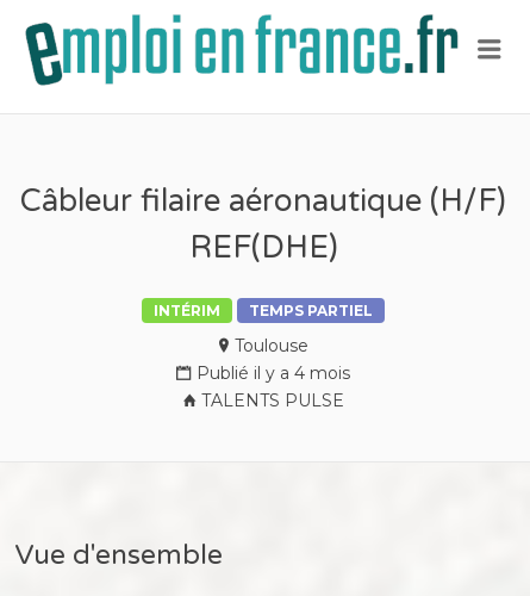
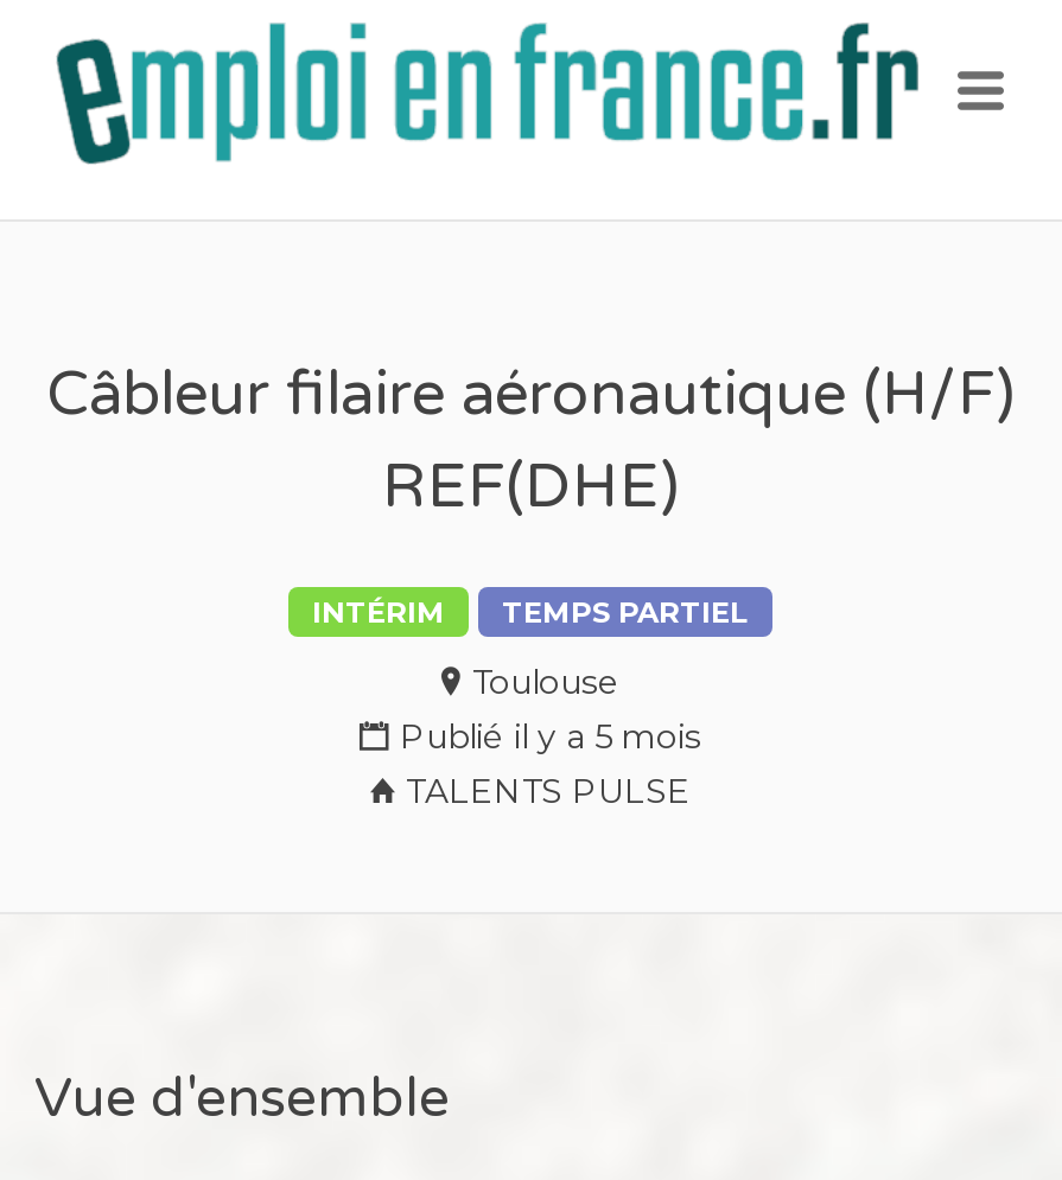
[197,362,350,384] Publié il y a 4 mois -> [400,715,701,758] Publié il y a 5 mois

